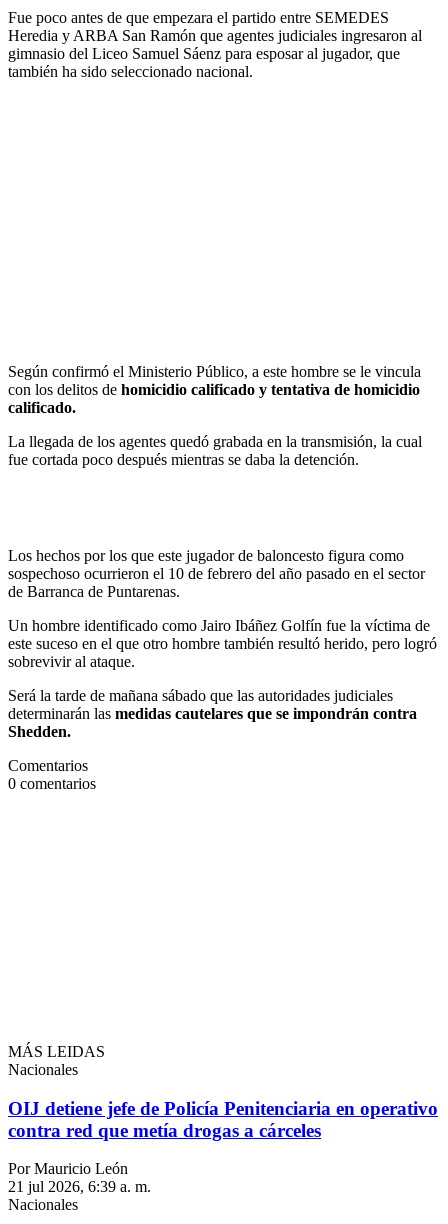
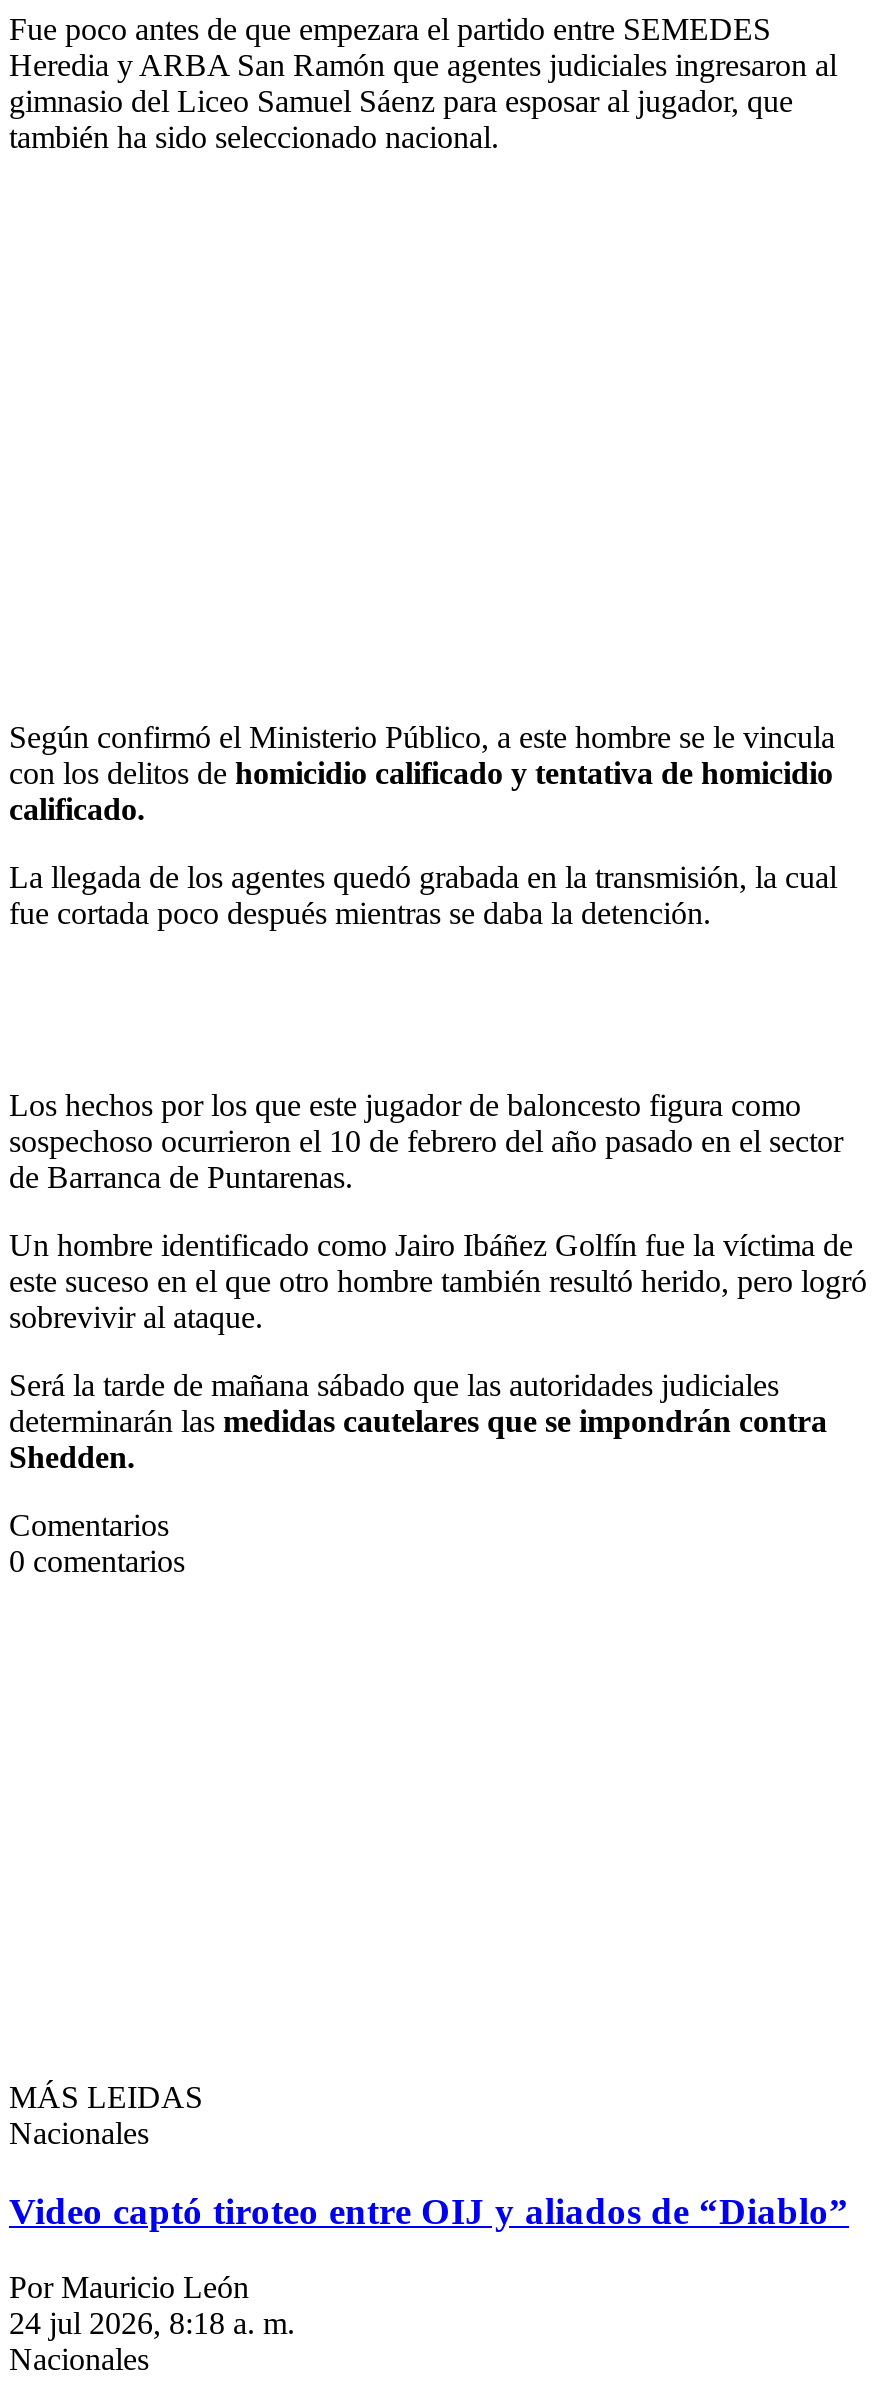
[8,1097,438,1140] OIJ detiene jefe de Policía Penitenciaria en operativo | contra red que metía drogas a cárceles -> [9,2189,849,2231] Video captó tiroteo entre OIJ y aliados de “Diablo”
[8,1178,151,1195] 21 jul 2026, 6:39 a. m. -> [9,2306,295,2340] 24 jul 2026, 8:18 a. m.

